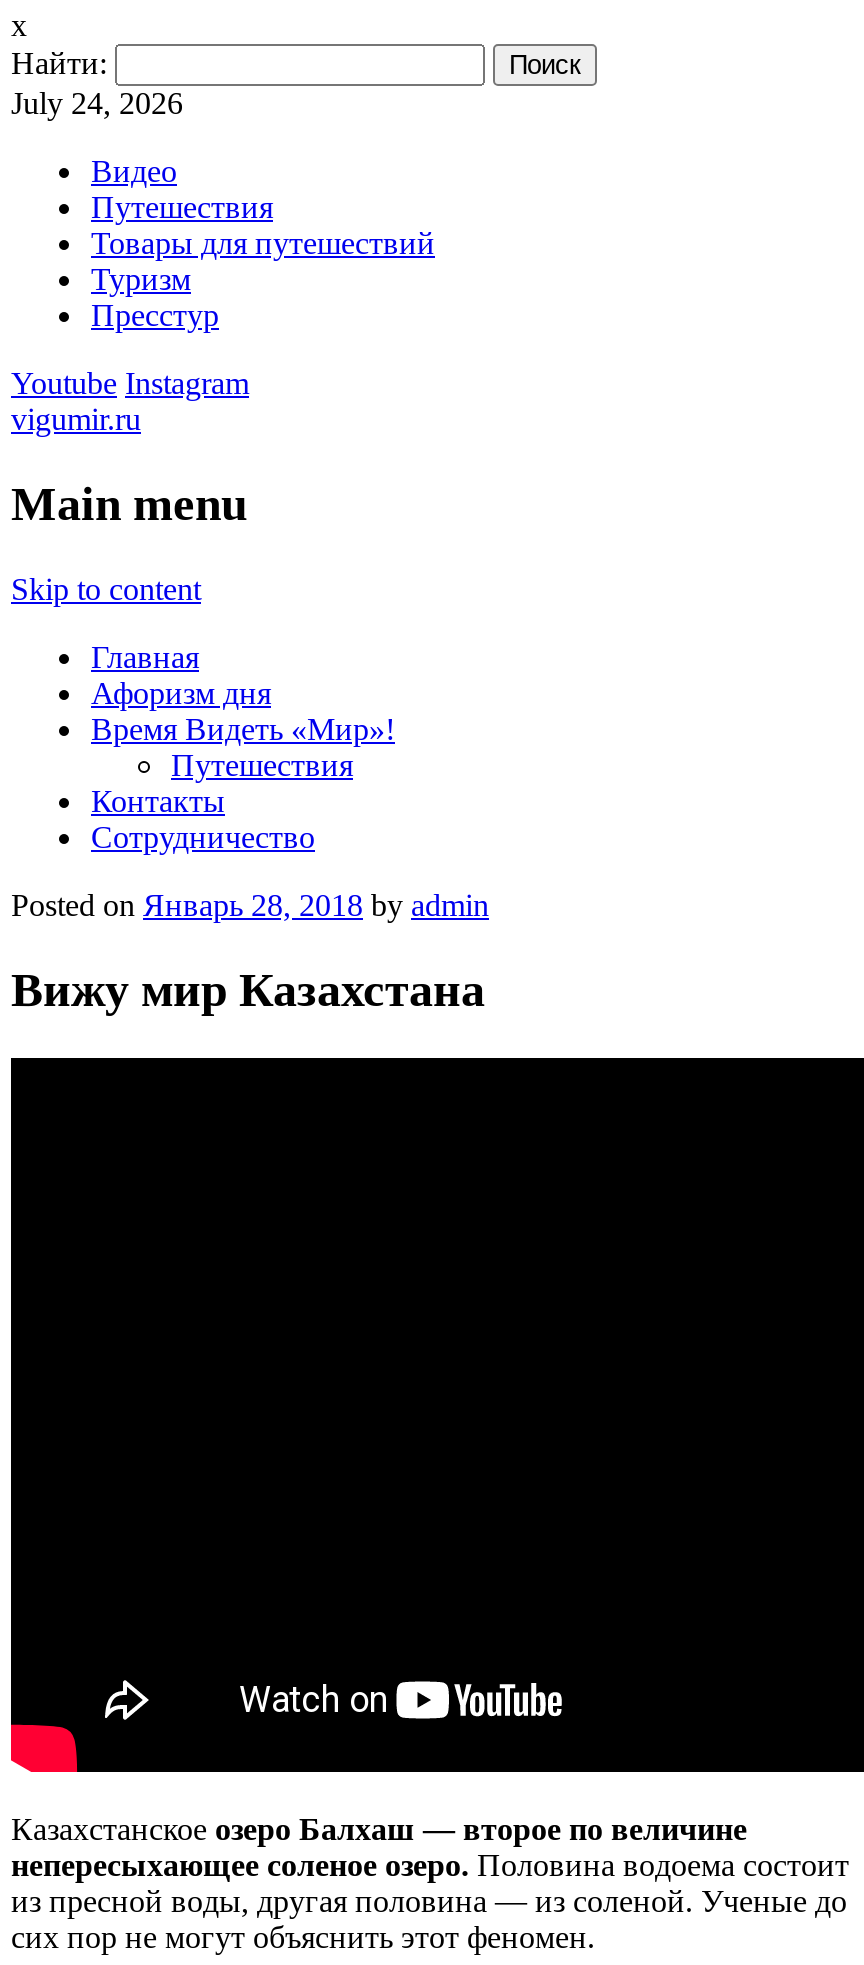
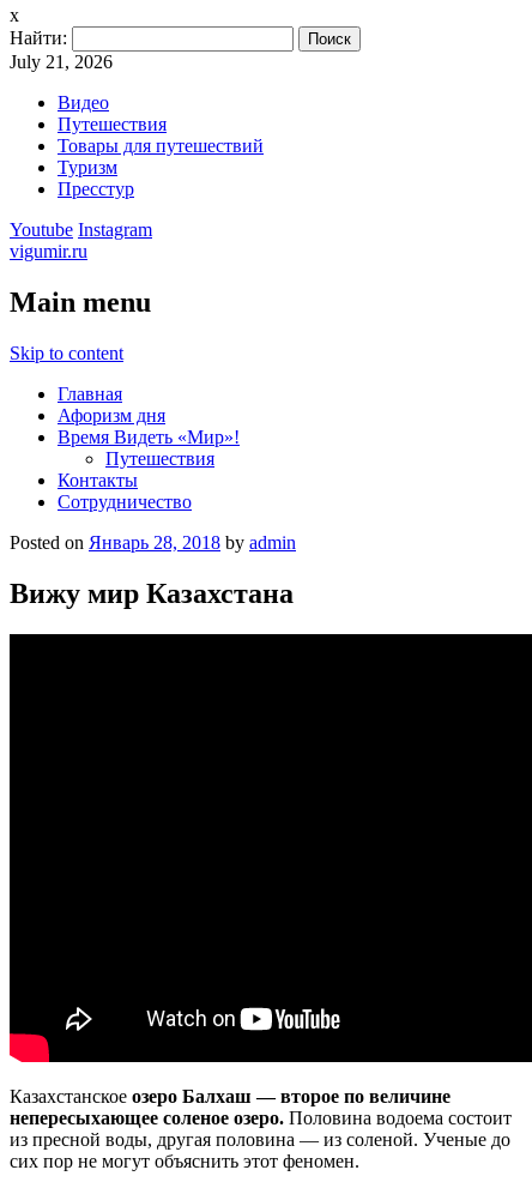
[11,86,183,120] July 24, 2026 -> [10,52,113,72] July 21, 2026

